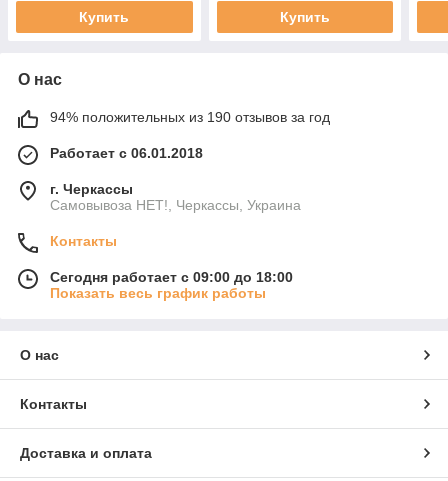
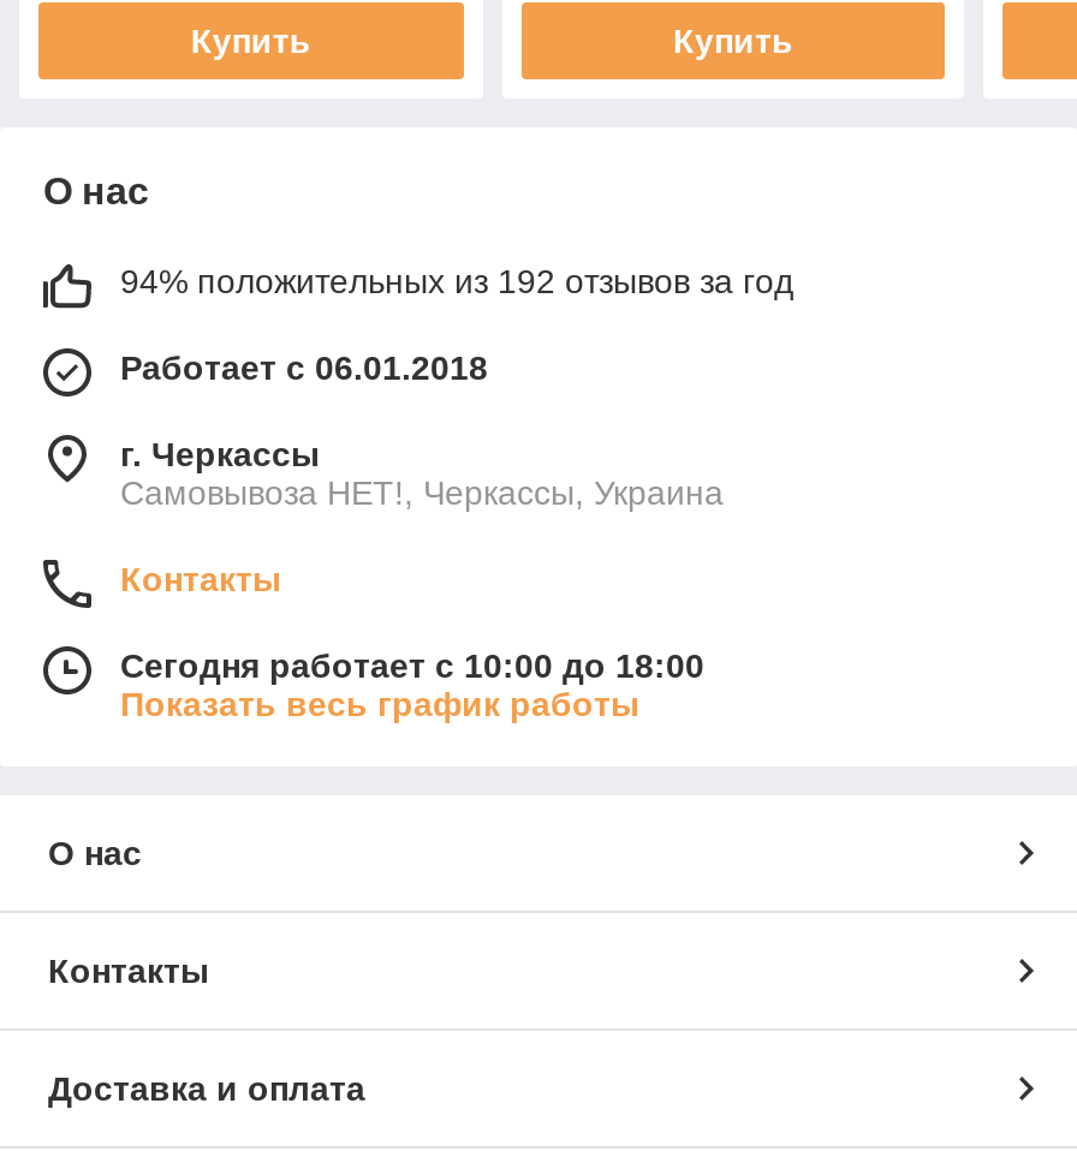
[50,109,330,125] 94% положительных из 190 отзывов за год -> [120,263,793,301] 94% положительных из 192 отзывов за год
[50,269,293,285] Сегодня работает с 09:00 до 18:00 -> [120,647,704,686] Сегодня работает с 10:00 до 18:00

